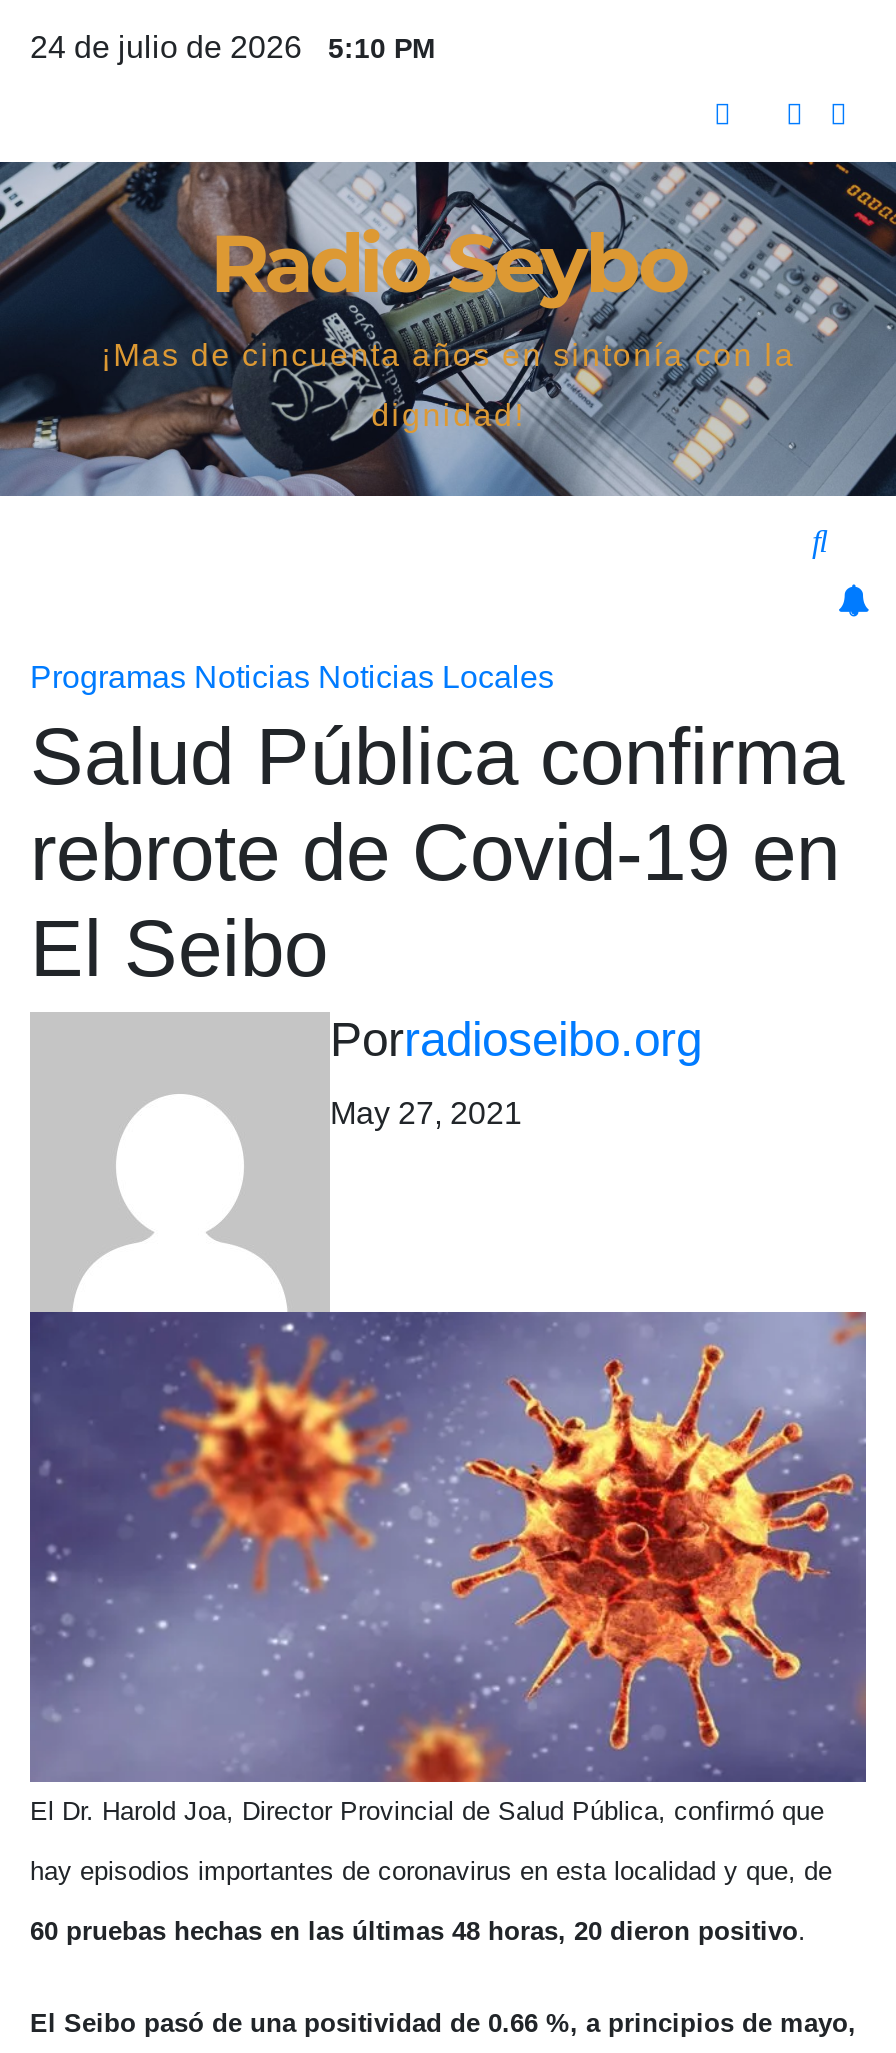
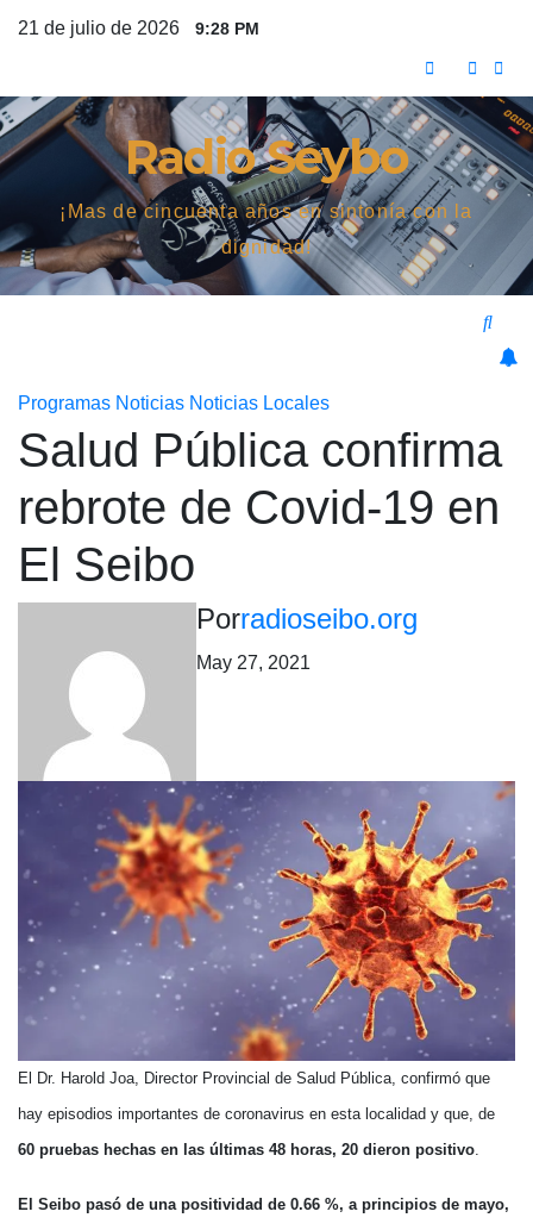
[30,30,436,64] 24 de julio de 2026 5:10 PM -> [18,18,259,38] 21 de julio de 2026 9:28 PM

